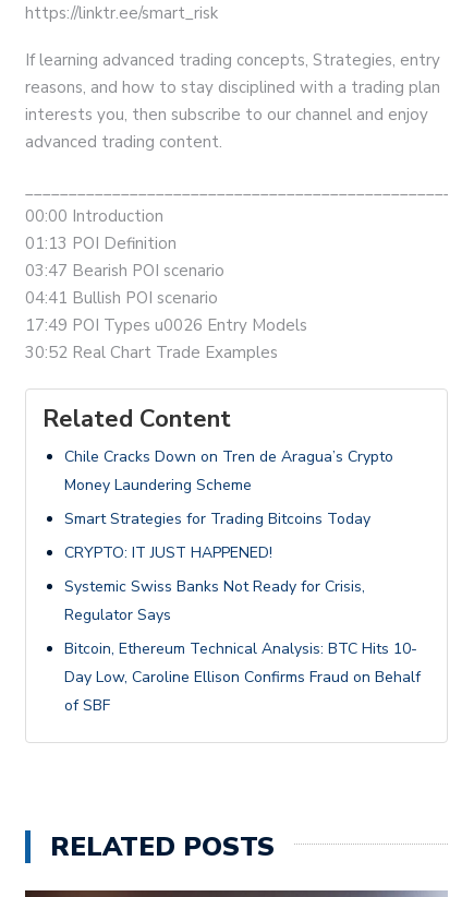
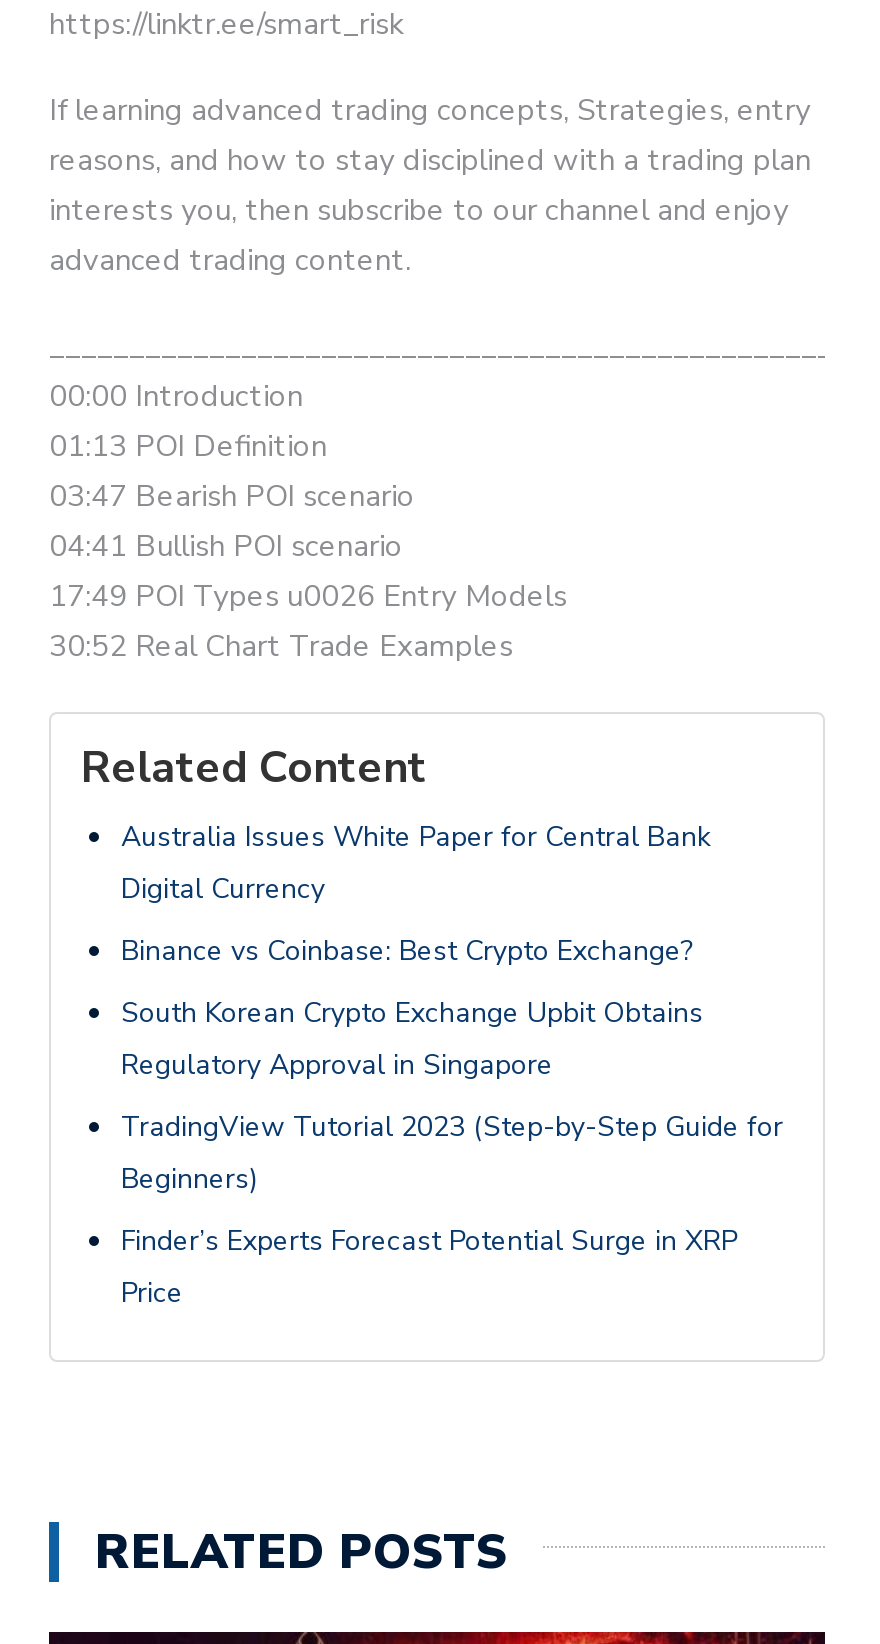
[64,447,393,496] Chile Cracks Down on Tren de Aragua’s Crypto | Money Laundering Scheme -> [121,819,711,909] Australia Issues White Paper for Central Bank | Digital Currency
[64,509,370,530] Smart Strategies for Trading Bitcoins Today -> [121,933,693,971] Binance vs Coinbase: Best Crypto Exchange?
[64,543,272,564] CRYPTO: IT JUST HAPPENED! -> [121,995,703,1085] South Korean Crypto Exchange Upbit Obtains | Regulatory Approval in Singapore
[64,577,365,626] Systemic Swiss Banks Not Ready for Crisis, | Regulator Says -> [121,1109,783,1199] TradingView Tutorial 2023 (Step-by-Step Guide for | Beginners)
[64,639,421,716] Bitcoin, Ethereum Technical Analysis: BTC Hits 10- | Day Low, Caroline Ellison Confirms Fraud on Behalf | of SBF -> [121,1223,737,1313] Finder’s Experts Forecast Potential Surge in XRP | Price

